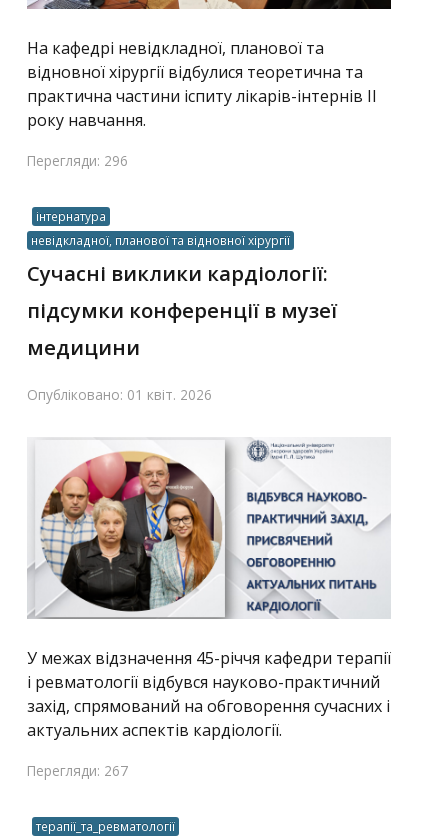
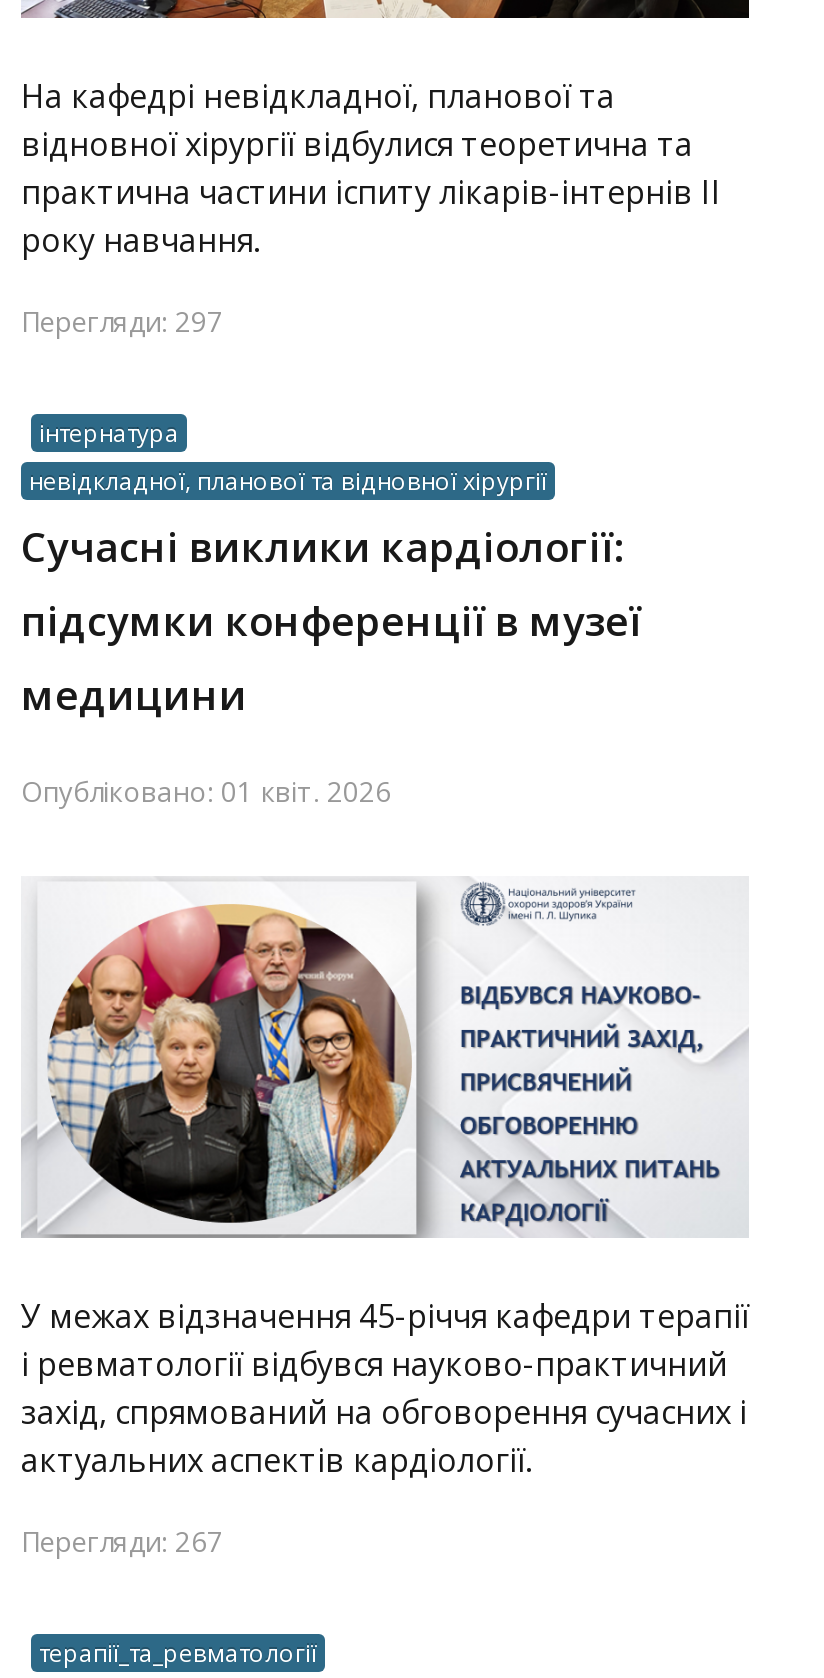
[27,151,128,170] Перегляди: 296 -> [21,302,223,340] Перегляди: 297

